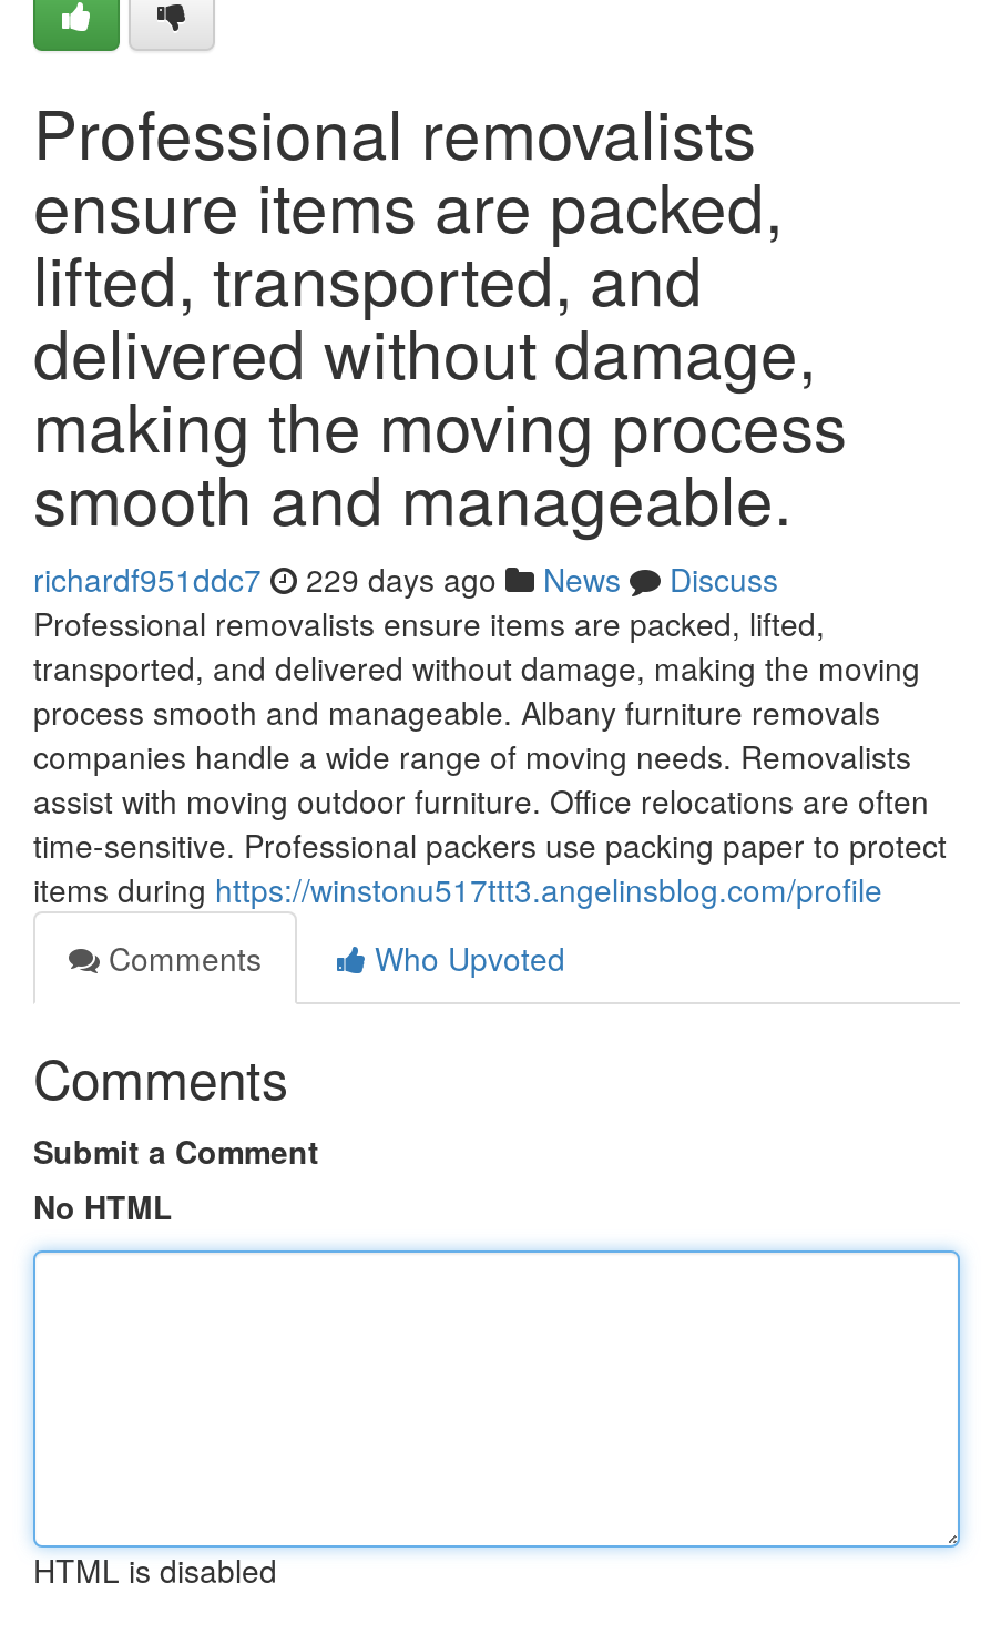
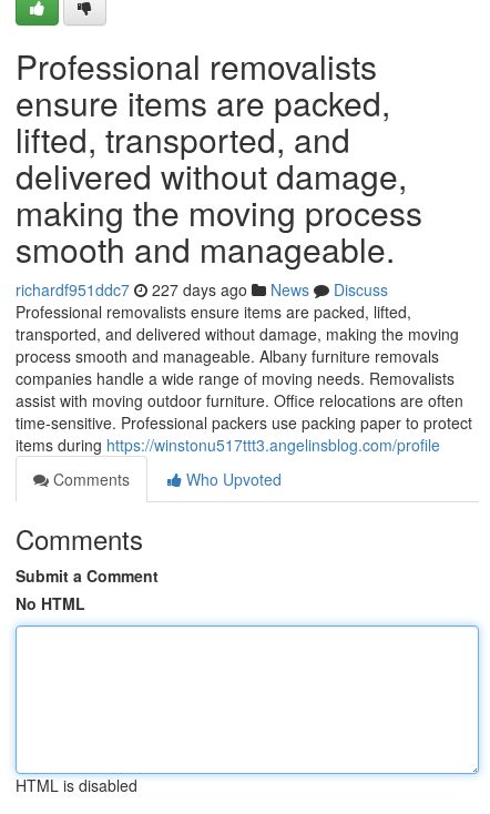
[33,556,778,601] richardf951ddc7 229 days ago News Discuss -> [16,278,388,301] richardf951ddc7 227 days ago News Discuss

